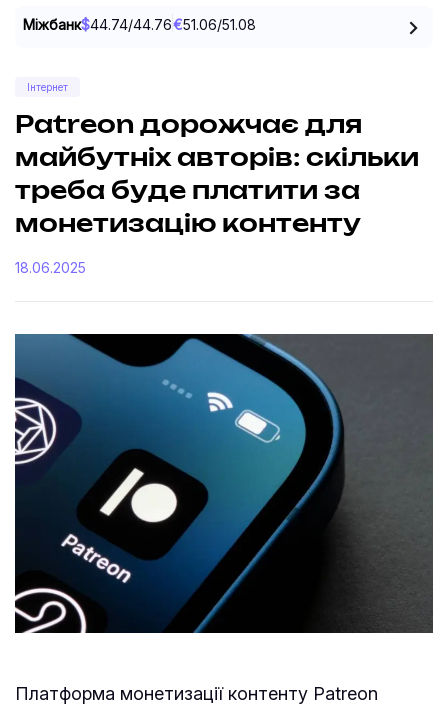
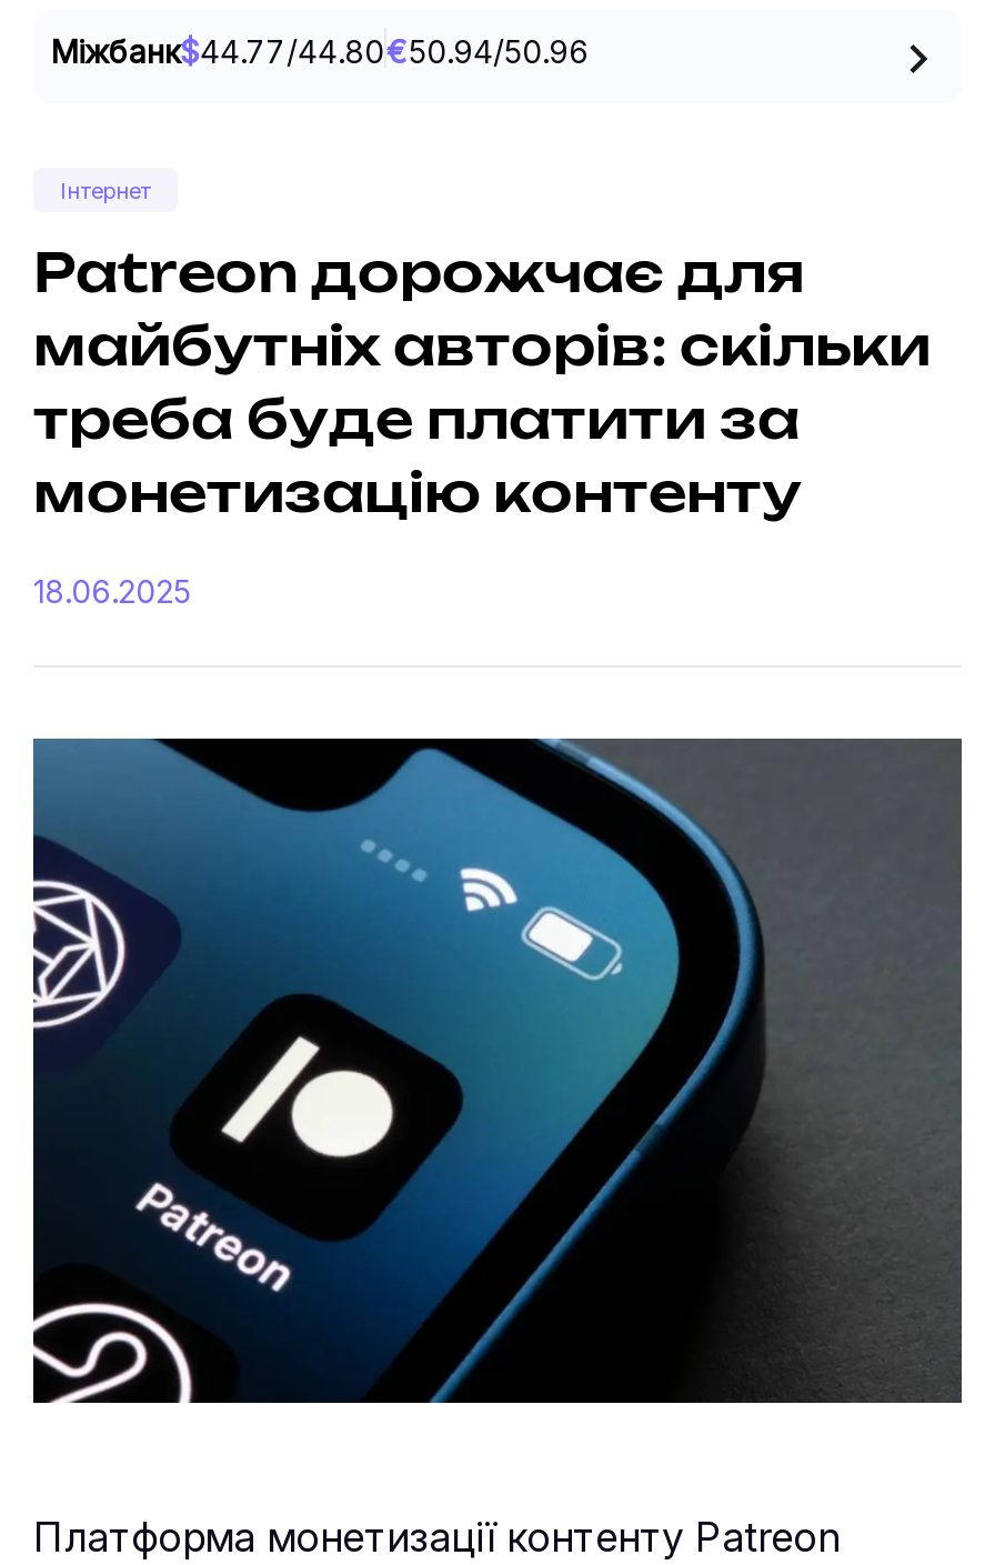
[23,16,256,33] Міжбанк$44.74 / 44.76€51.06/51.08 -> [51,31,589,69] Міжбанк$44.77 / 44.80€50.94/50.96

